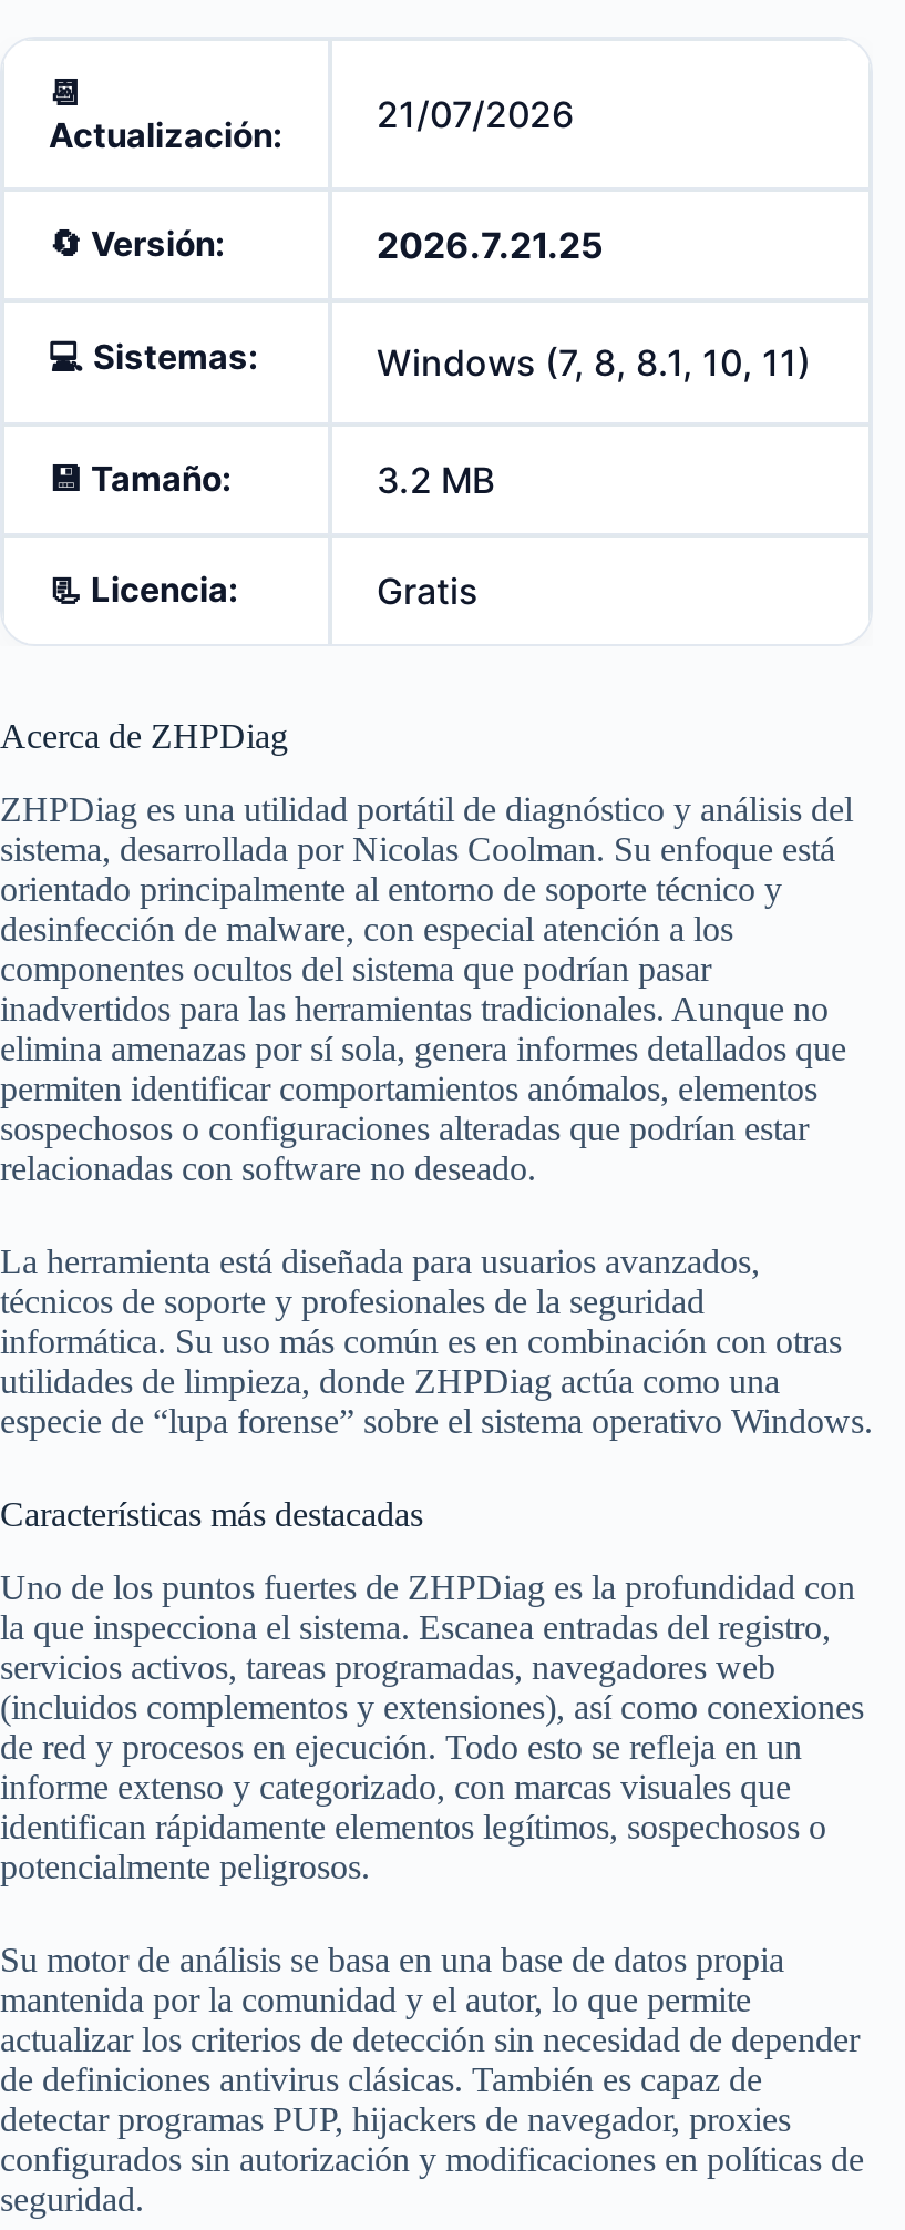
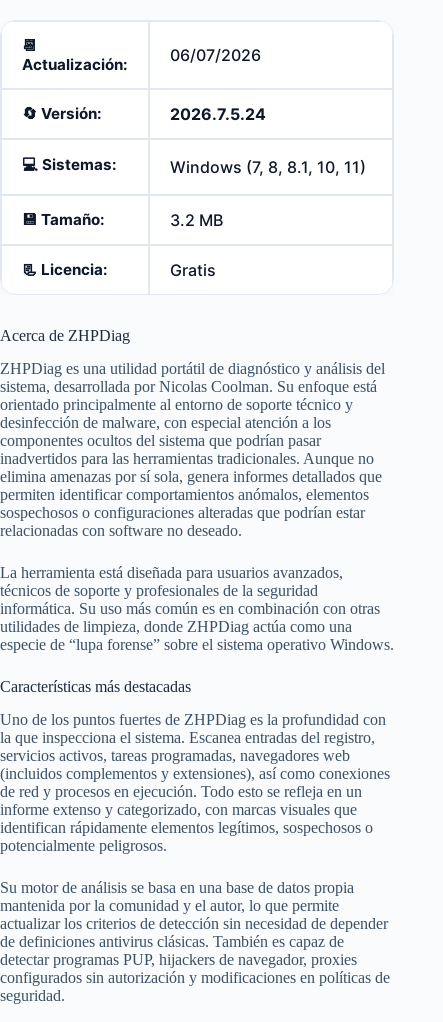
[377,92,574,136] 21/07/2026 -> [170,45,261,65] 06/07/2026
[377,223,603,267] 2026.7.21.25 -> [170,104,266,124] 2026.7.5.24

